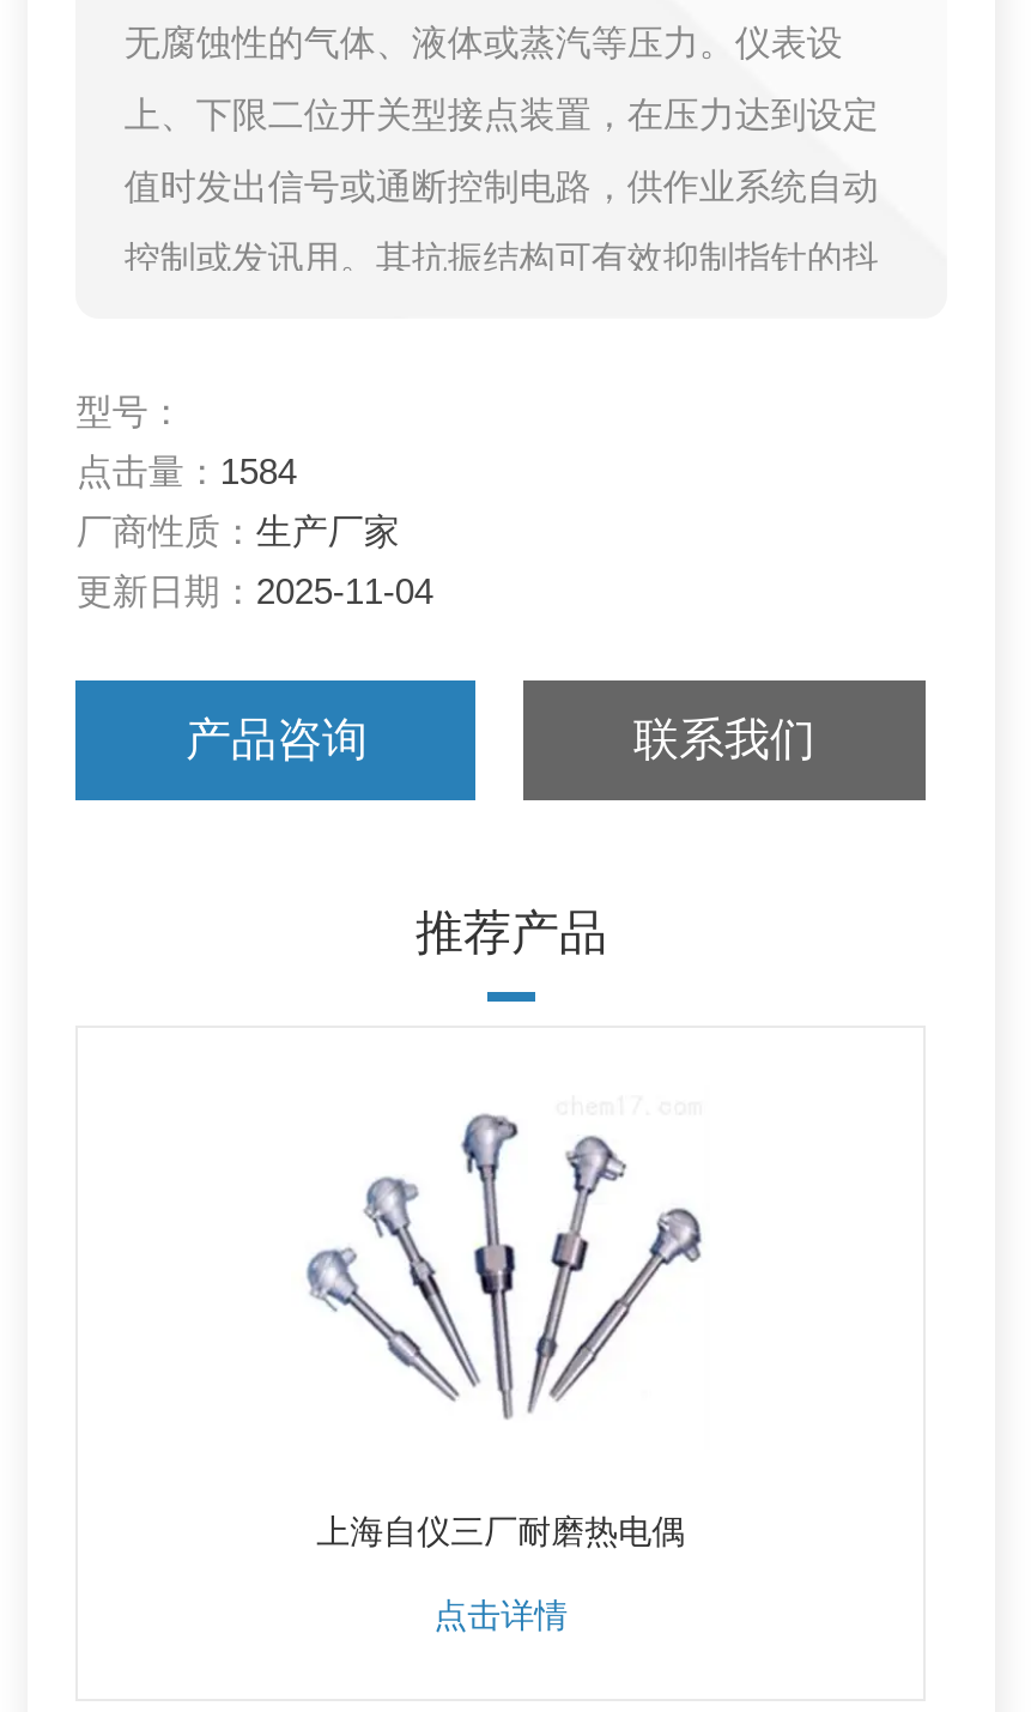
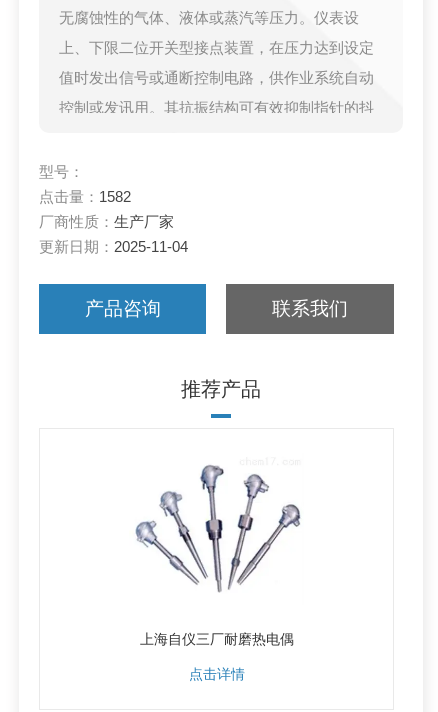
[76,450,297,491] 点击量：1584 -> [39,188,131,205] 点击量：1582

